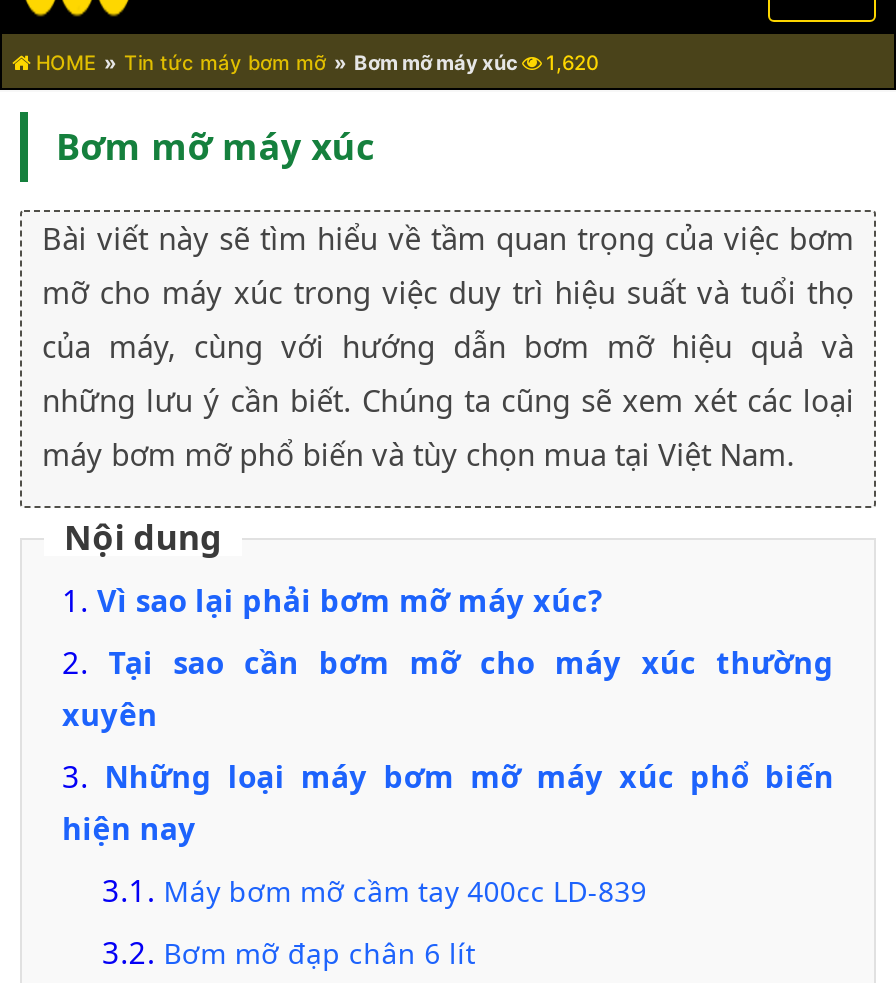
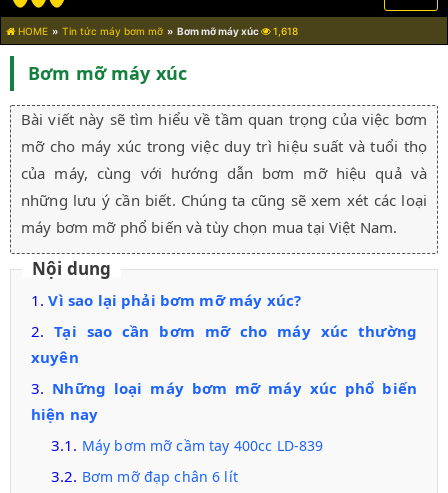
[30,49,598,73] HOME Tin tức máy bơm mỡ Bơm mỡ máy xúc 1,620 -> [15,24,298,36] HOME Tin tức máy bơm mỡ Bơm mỡ máy xúc 1,618

